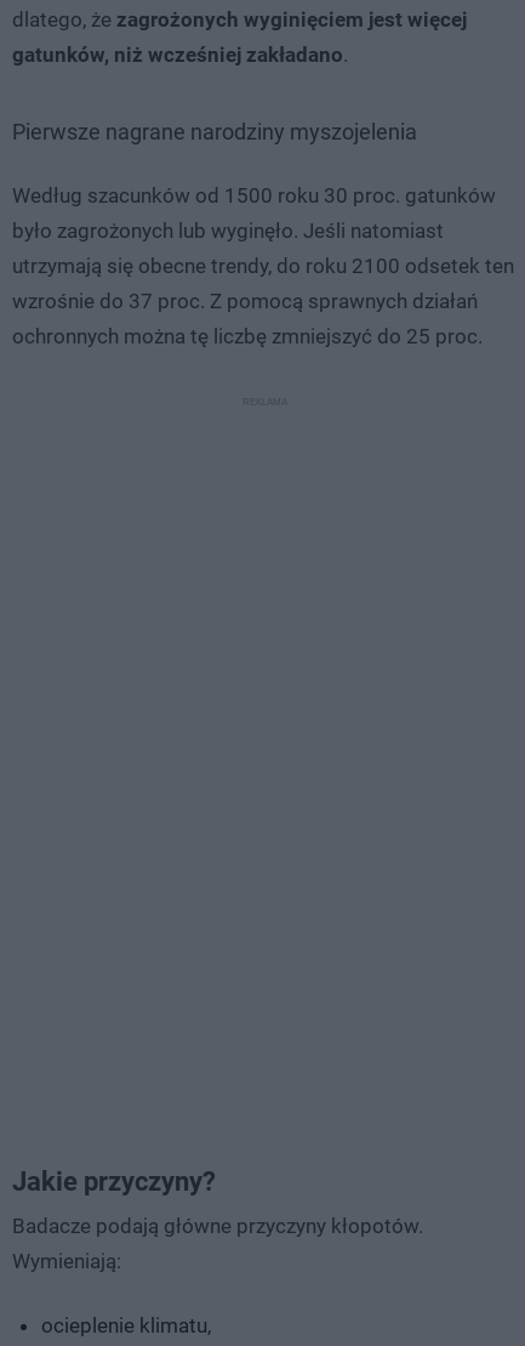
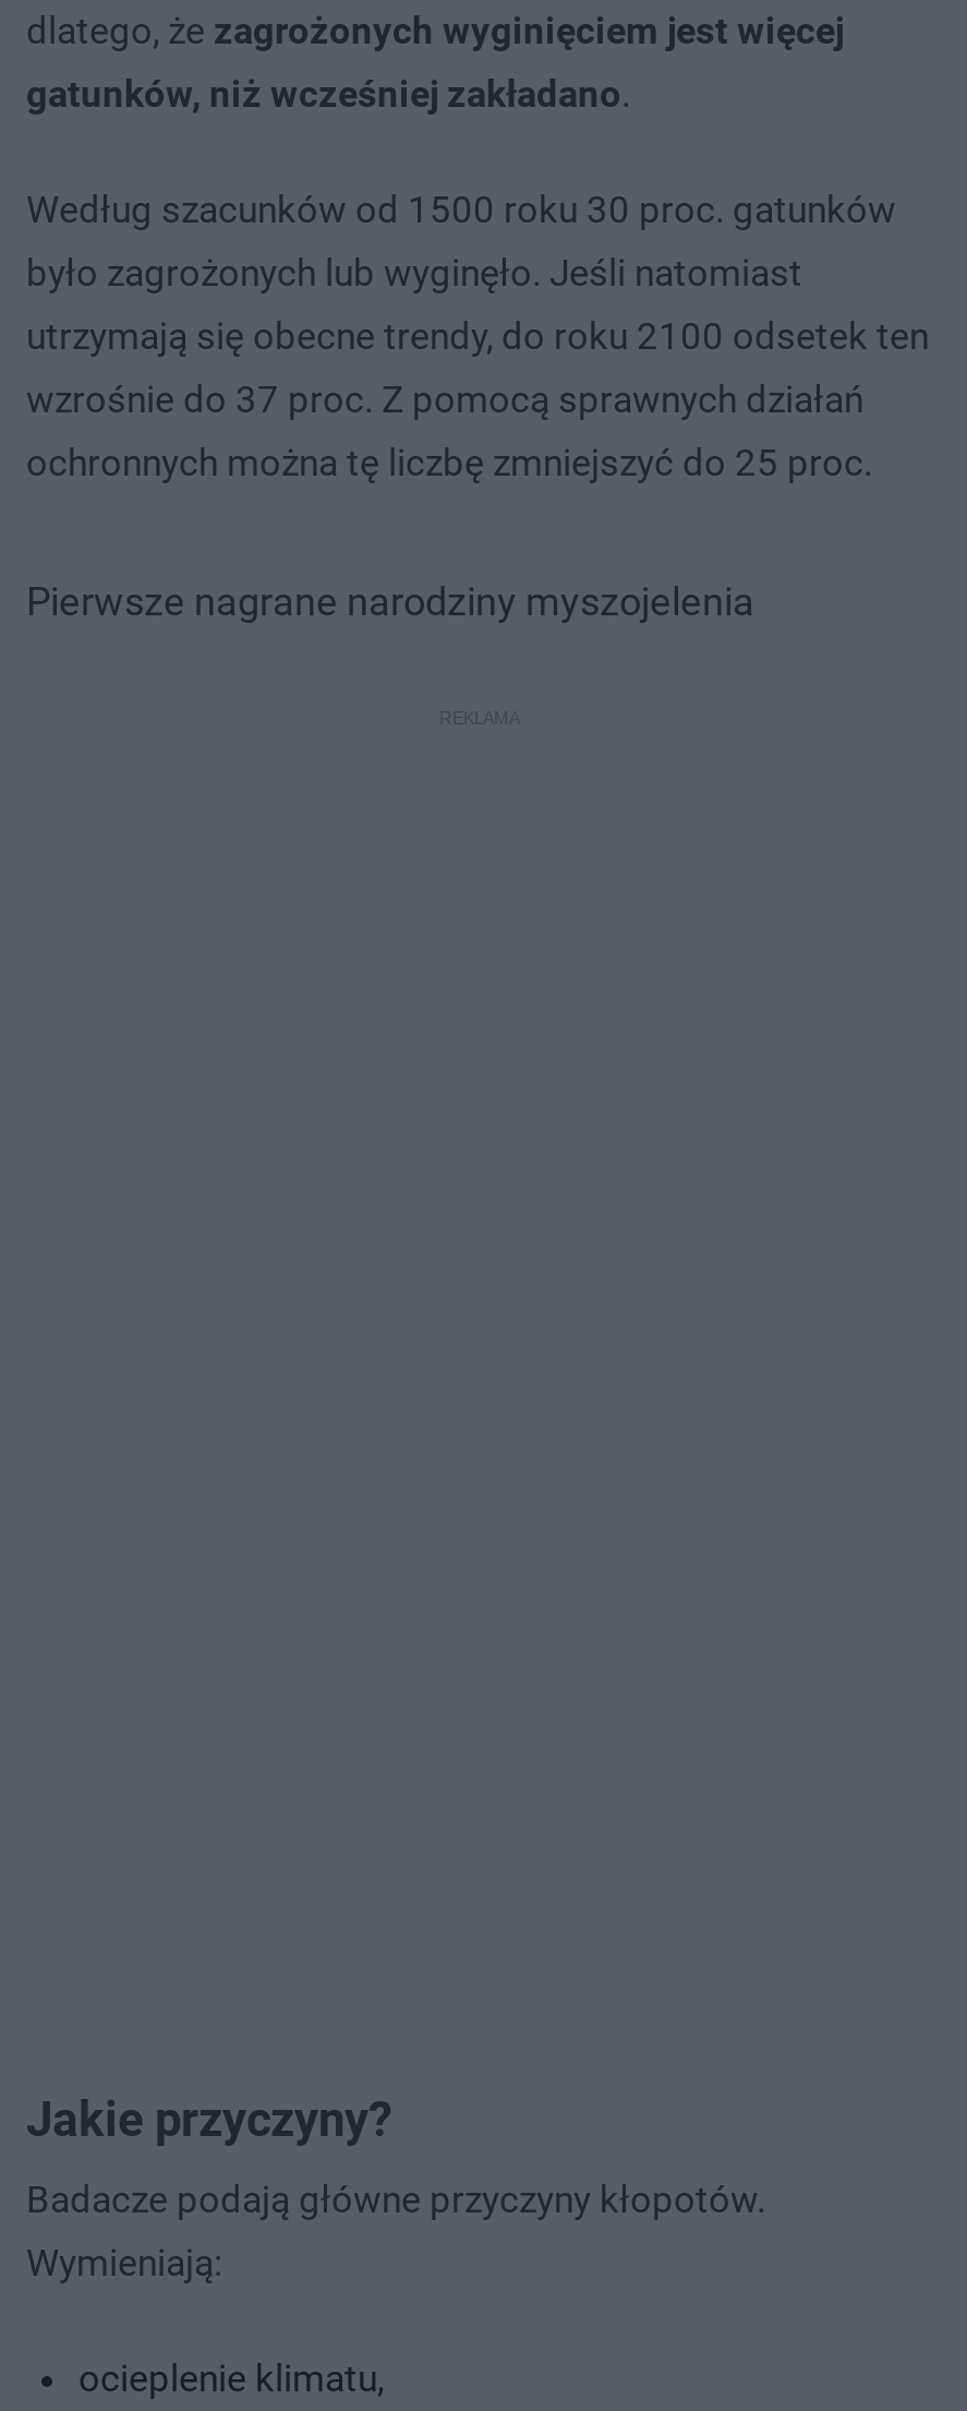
moved [12,120,417,145] -> [26,579,754,625]: Pierwsze nagrane narodziny myszojelenia
moved [12,184,514,349] -> [26,189,929,485]: Według szacunków od 1500 roku 30 proc. gatunków | było zagrożonych lub wyginęło. Jeśli natomiast | utrzymają się obecne trendy, do roku 2100 odsetek ten | wzrośnie do 37 proc. Z pomocą sprawnych działań | ochronnych można tę liczbę zmniejszyć do 25 proc.

